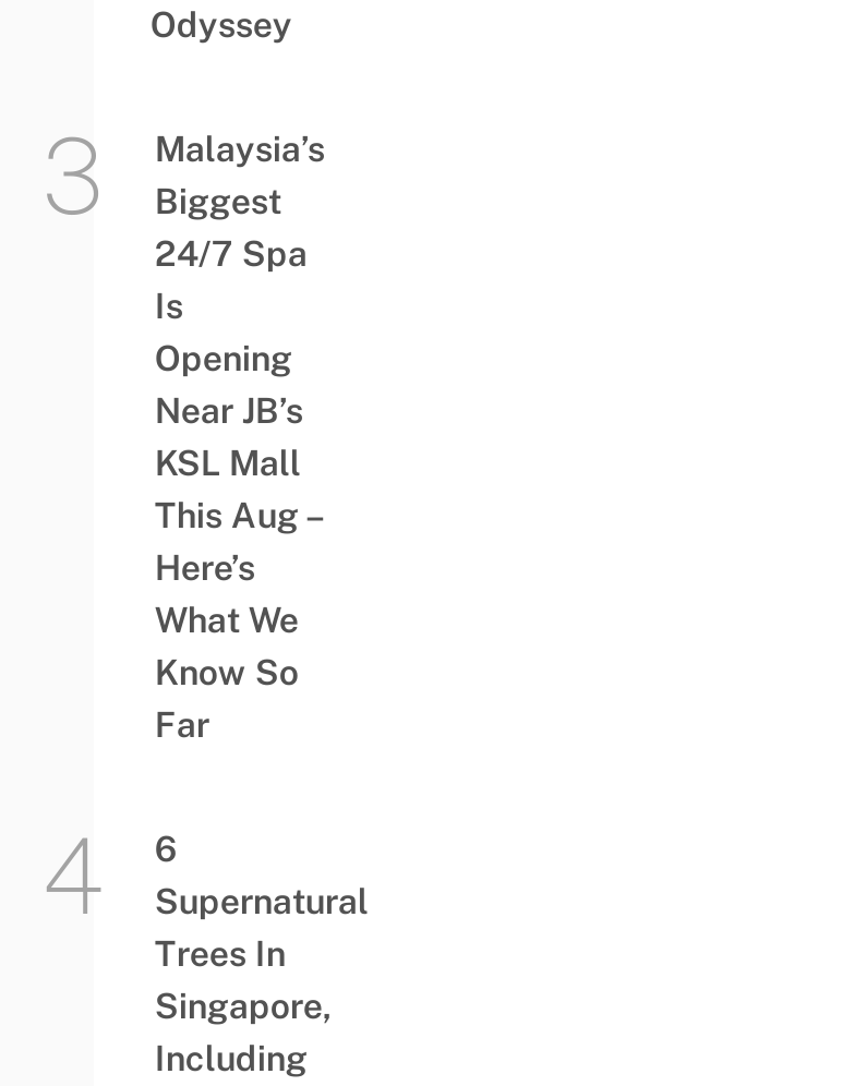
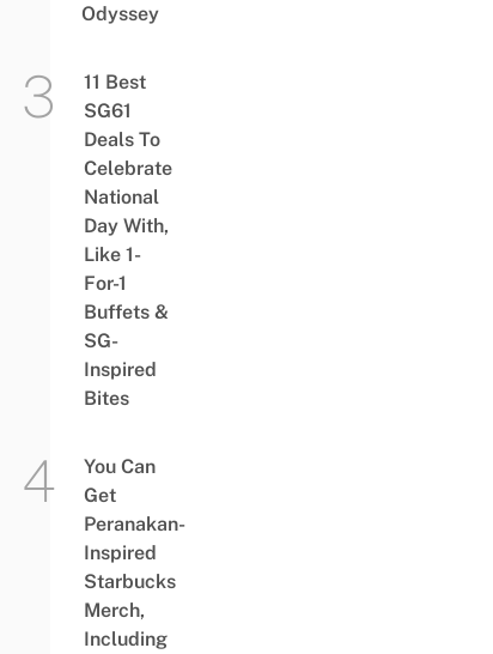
[154,130,325,747] Malaysia’s | Biggest | 24/7 Spa | Is | Opening | Near JB’s | KSL Mall | This Aug – | Here’s | What We | Know So | Far -> [84,71,172,410] 11 Best | SG61 | Deals To | Celebrate | National | Day With, | Like 1- | For-1 | Buffets & | SG- | Inspired | Bites
[154,830,368,1028] 6 | Supernatural | Trees In | Singapore, -> [84,456,185,622] You Can | Get | Peranakan- | Inspired | Starbucks | Merch,

